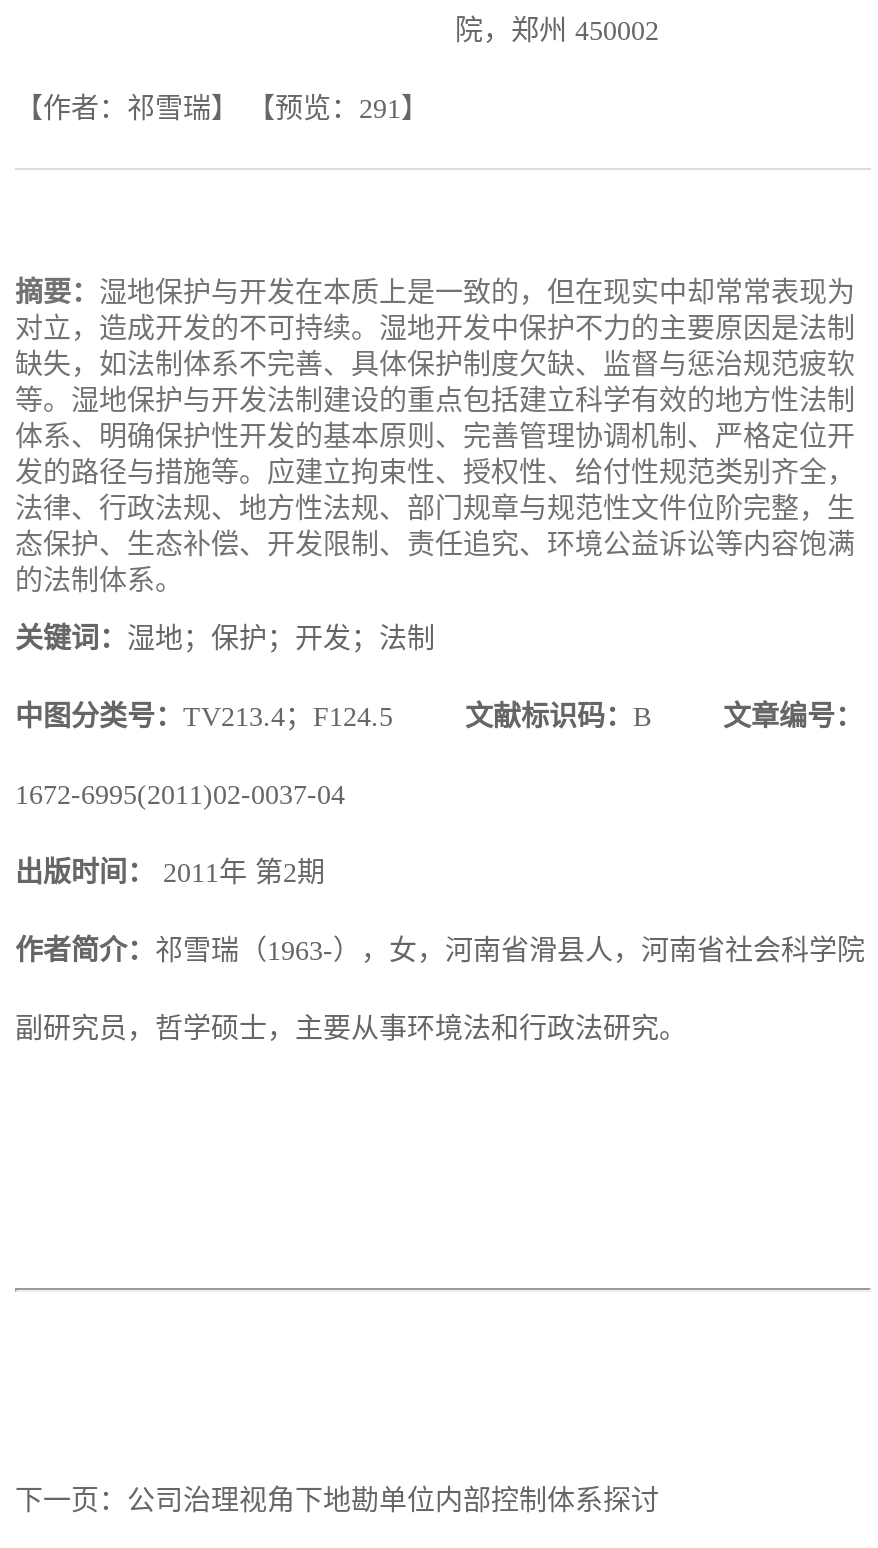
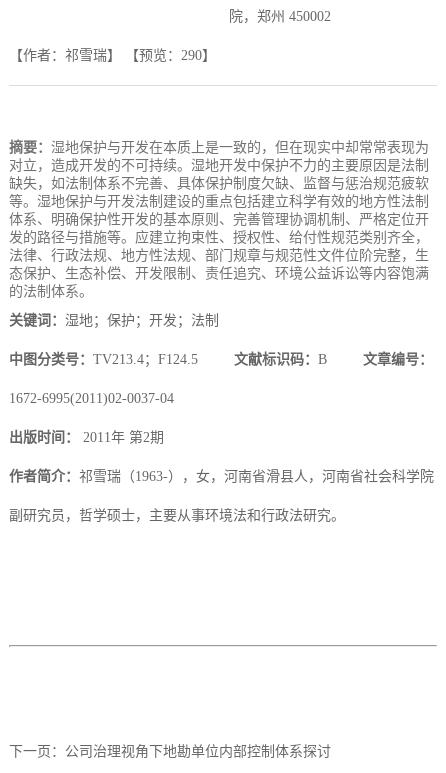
[15,94,429,124] 【作者：祁雪瑞】 【预览：291】 -> [9,48,216,63] 【作者：祁雪瑞】 【预览：290】

